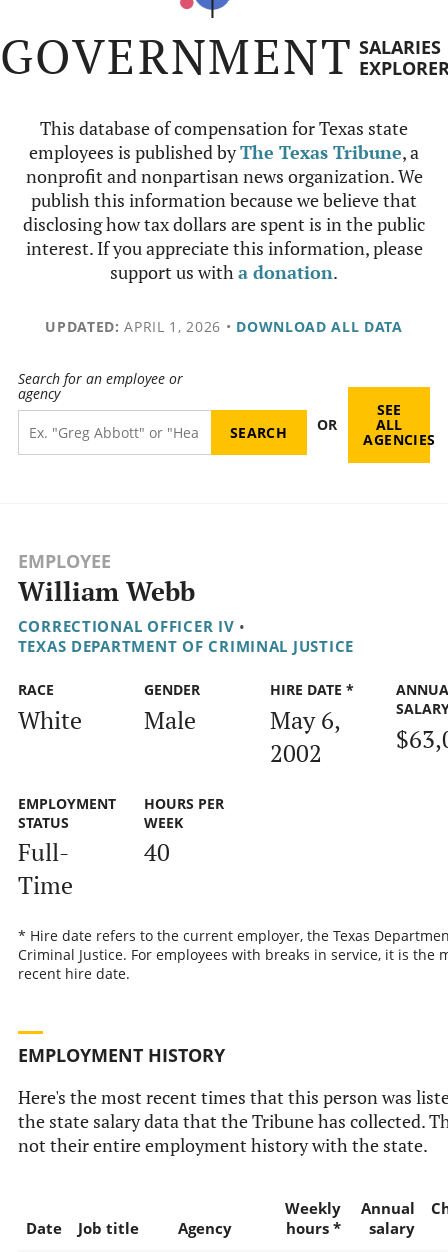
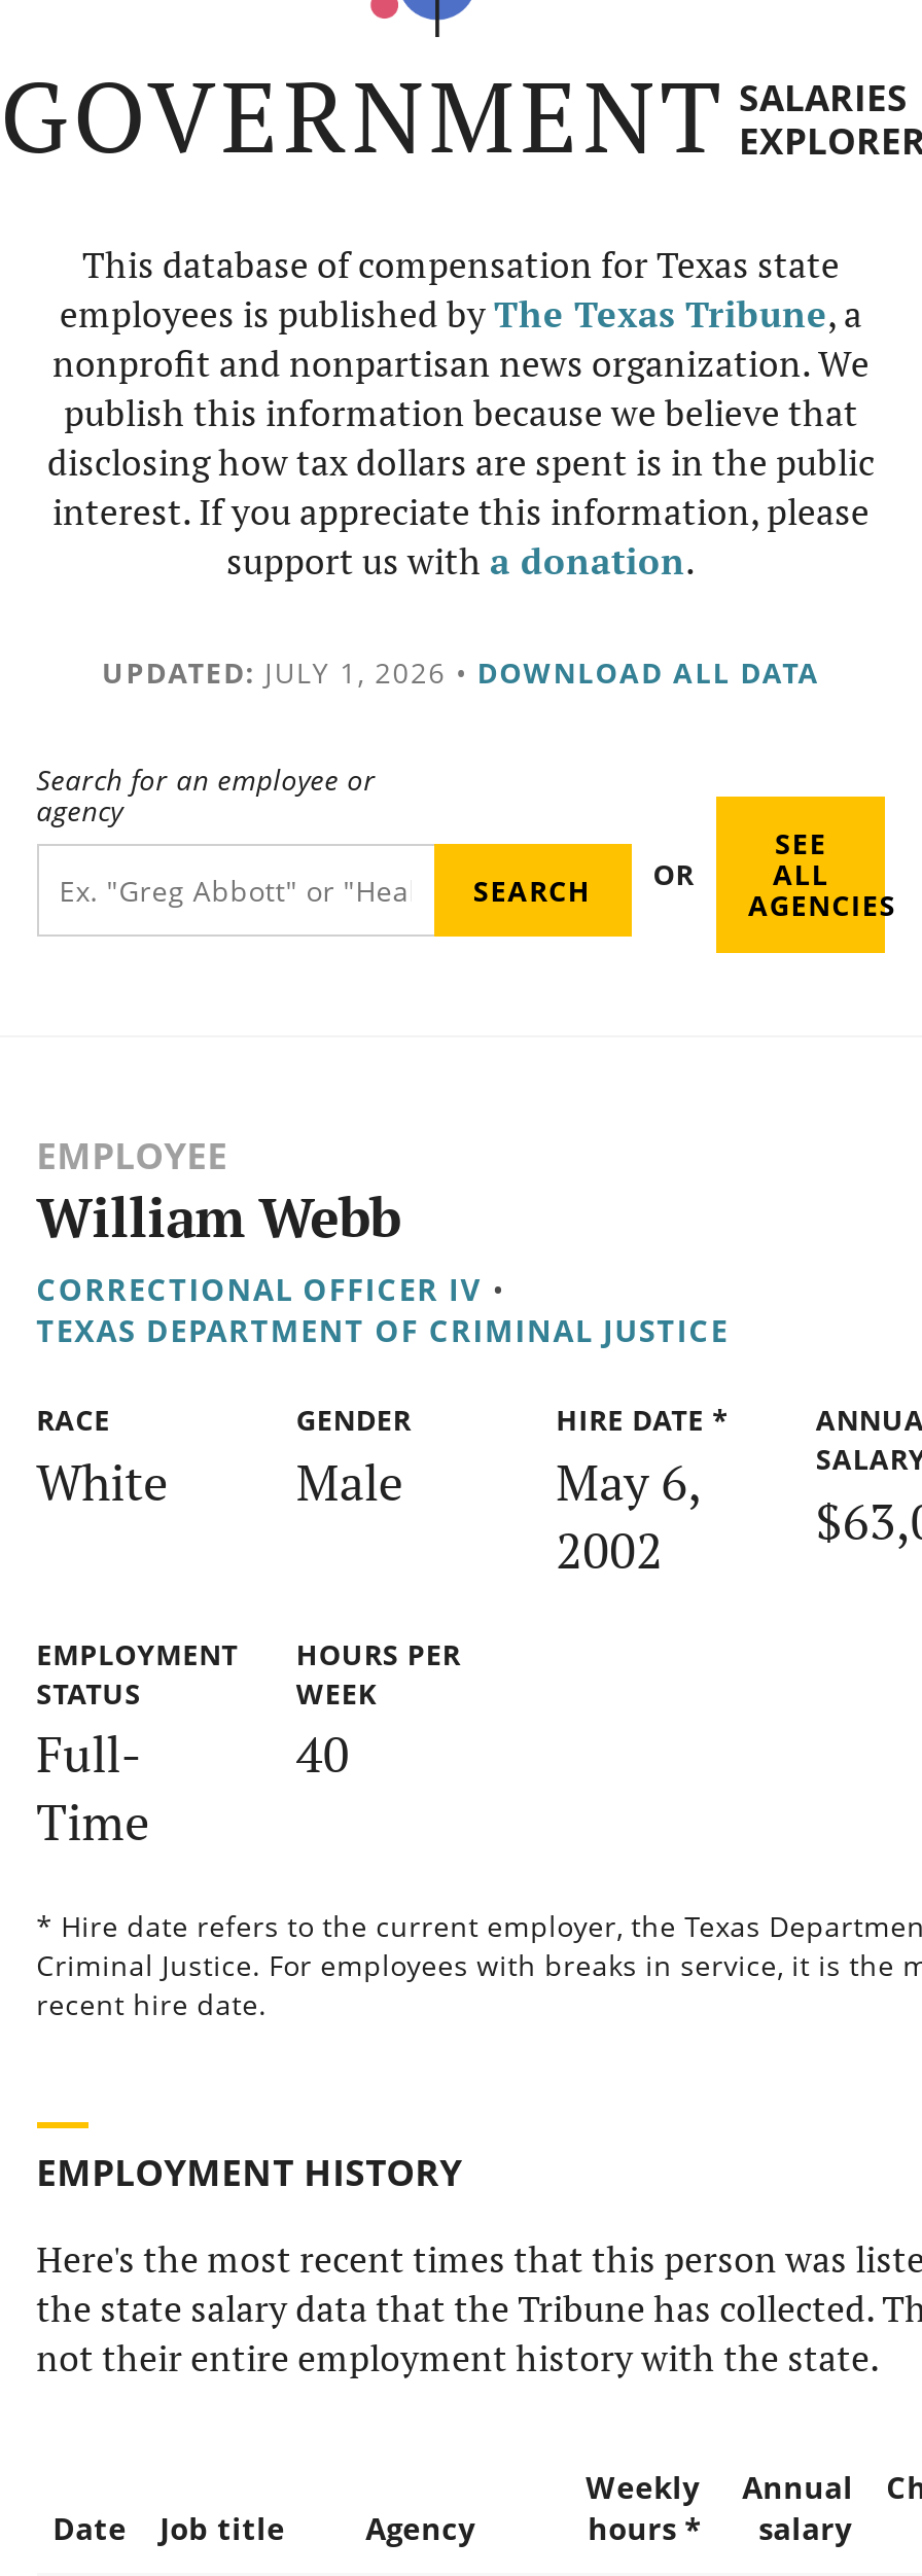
[45,317,403,336] UPDATED: APRIL 1, 2026 • DOWNLOAD ALL DATA -> [102,652,820,692] UPDATED: JULY 1, 2026 • DOWNLOAD ALL DATA

